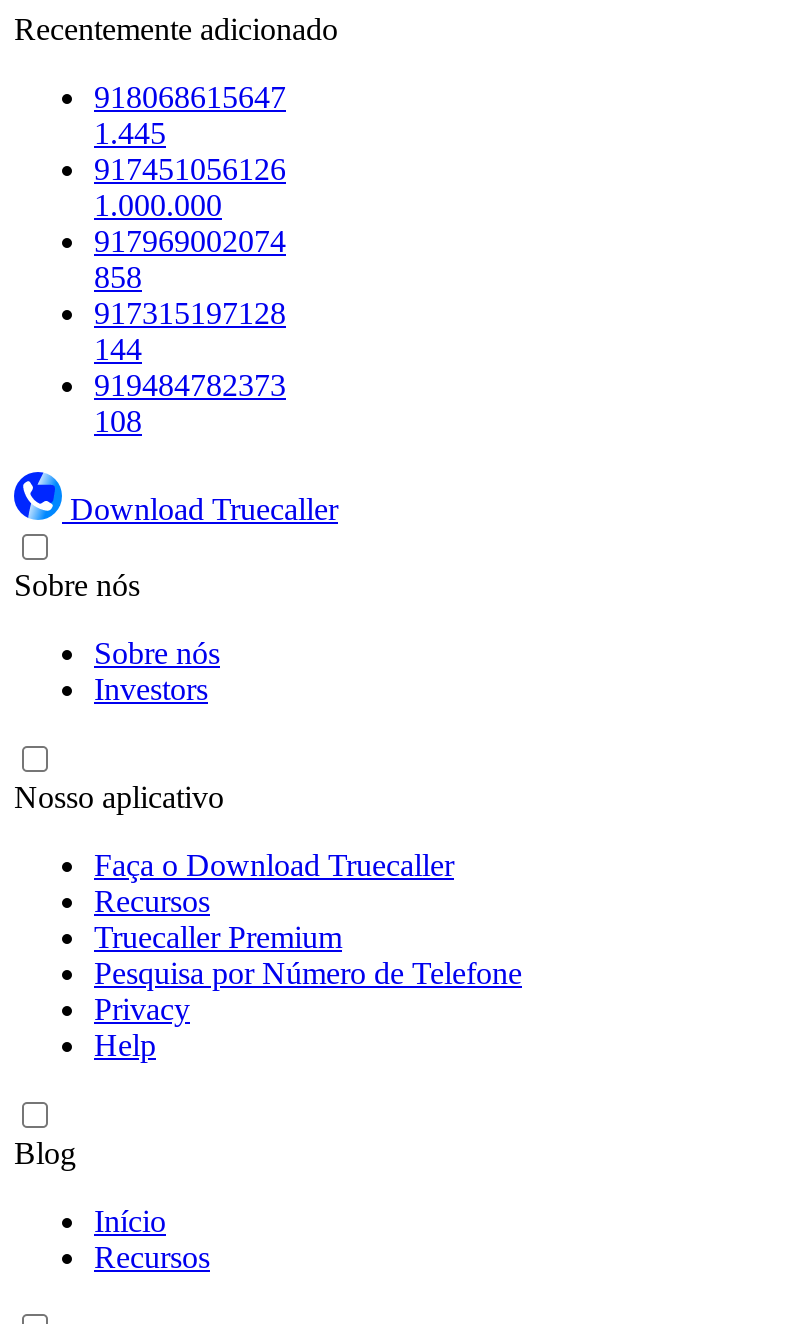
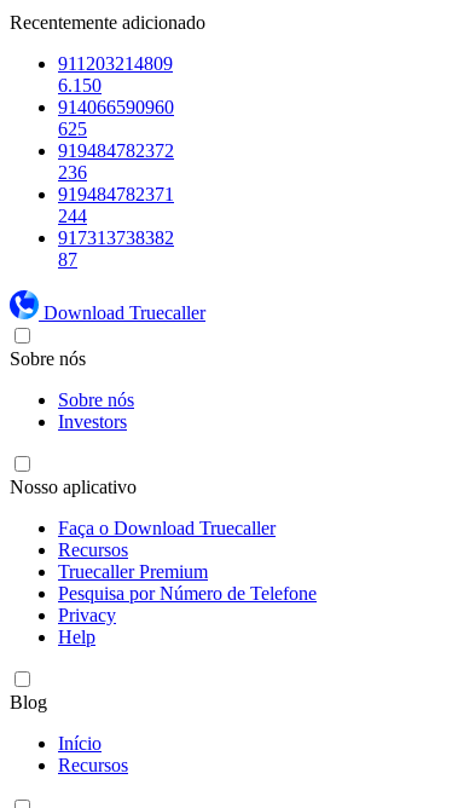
[94,80,286,114] 918068615647 -> [58,53,173,74] 911203214809
[94,116,166,150] 1.445 -> [58,75,102,95] 6.150
[94,152,286,186] 917451056126 -> [58,97,174,117] 914066590960
[94,188,222,222] 1.000.000 -> [58,118,87,139] 625
[94,224,286,258] 917969002074 -> [58,140,174,161] 919484782372
[94,260,142,294] 858 -> [58,162,87,183] 236
[94,296,286,330] 917315197128 -> [58,184,174,204] 919484782371
[94,332,142,366] 144 -> [58,206,87,226] 244
[94,368,286,402] 919484782373 -> [58,227,174,248] 917313738382
[94,404,142,438] 108 -> [58,249,77,270] 87

